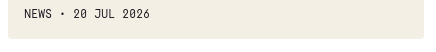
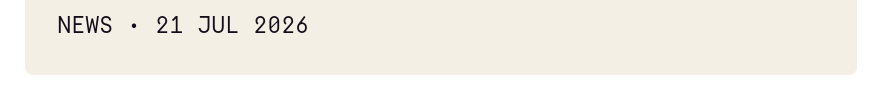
[24,8,150,21] NEWS 20 JUL 2026 -> [57,14,309,40] NEWS 21 JUL 2026

